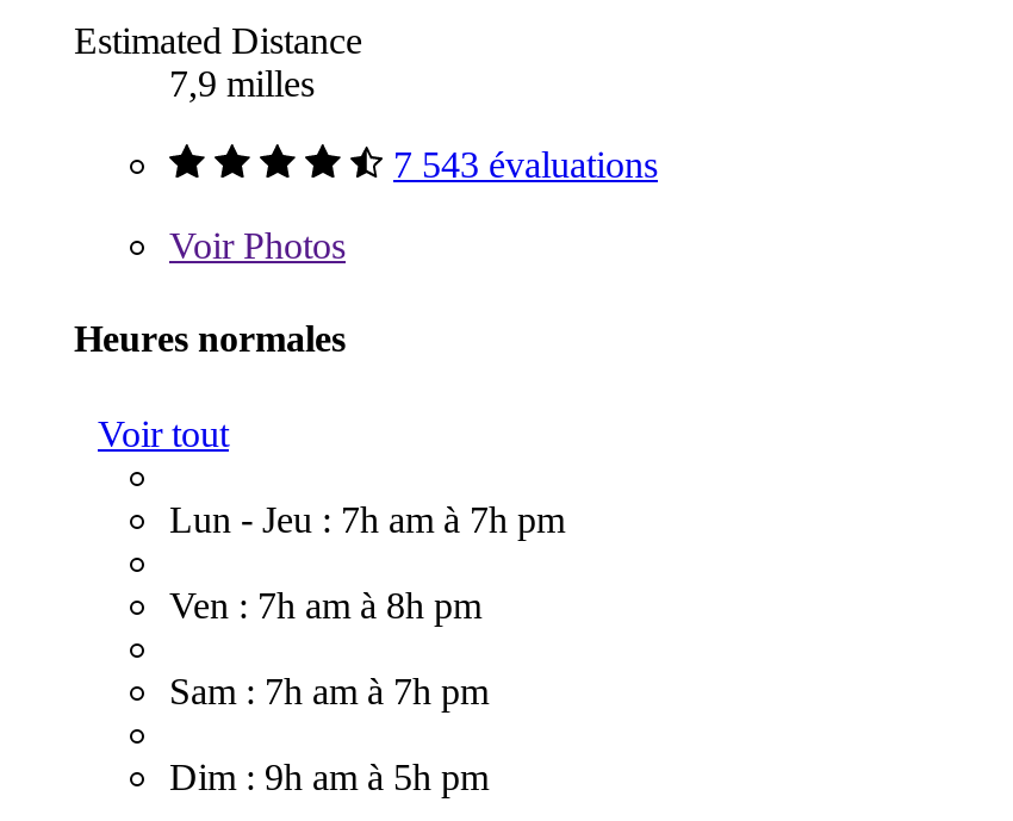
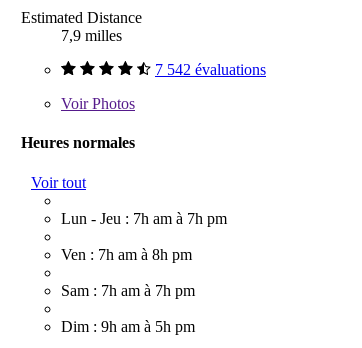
[393,144,658,185] 7 543 évaluations -> [155,61,266,78] 7 542 évaluations

